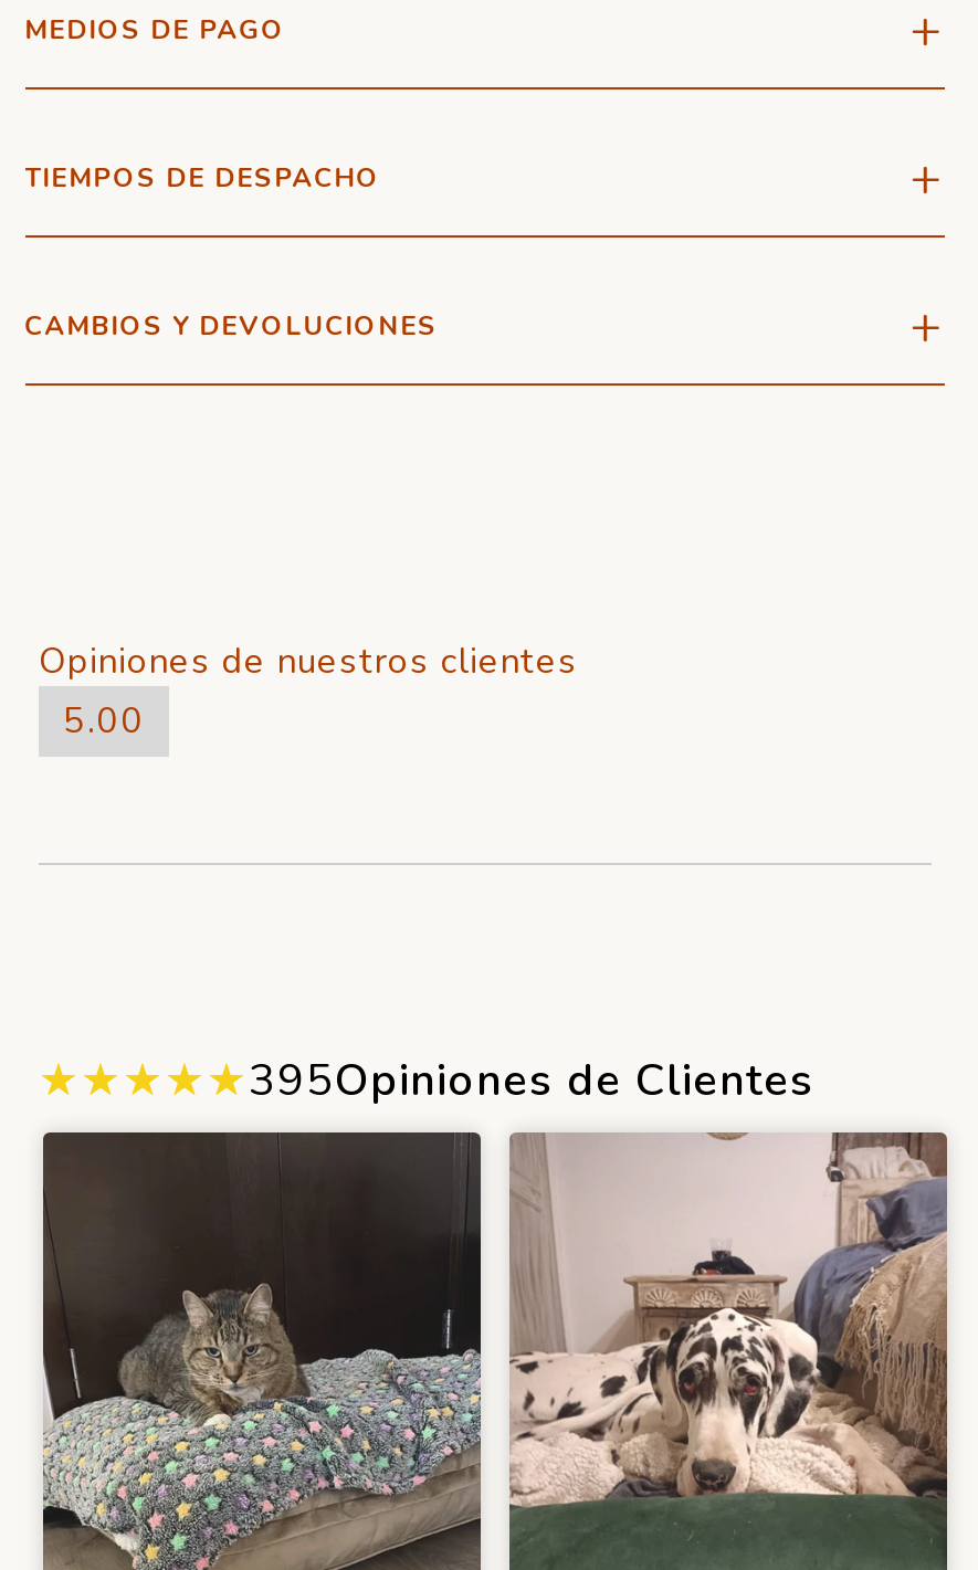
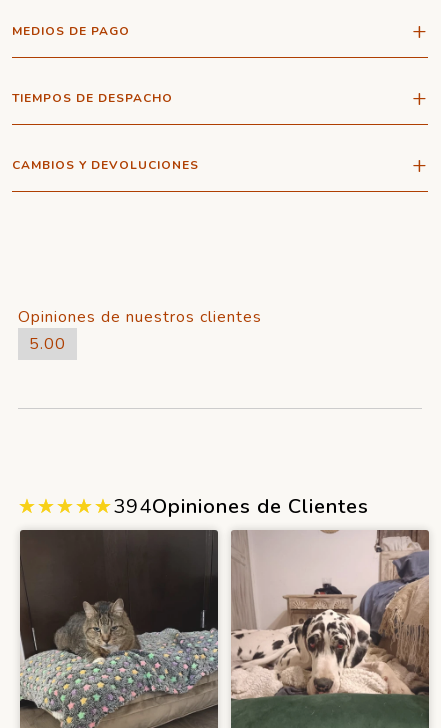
[249,1050,814,1109] 395Opiniones de Clientes -> [113,493,369,520] 394Opiniones de Clientes

